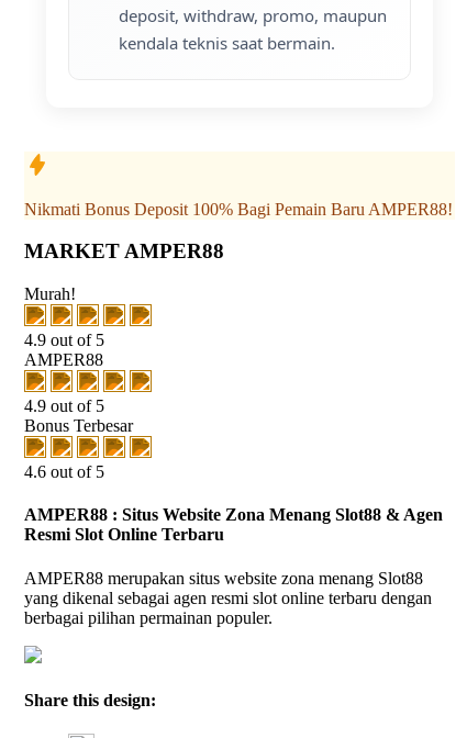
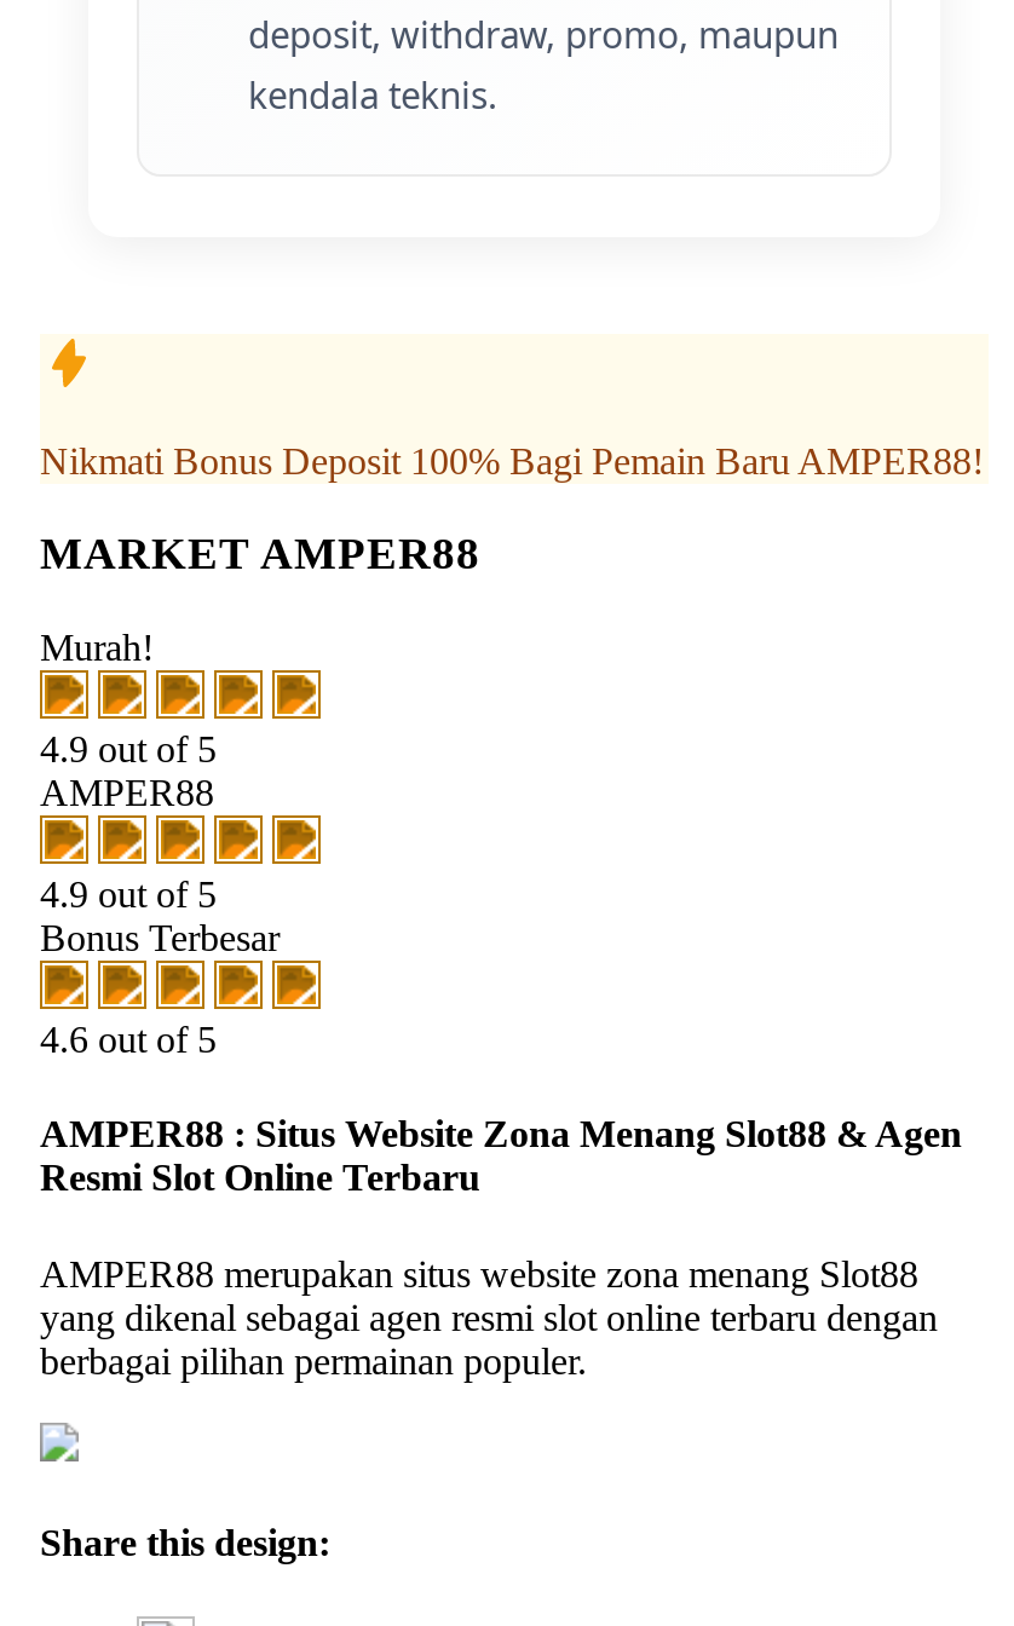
[119,32,335,54] kendala teknis saat bermain. -> [248,70,497,118] kendala teknis.

